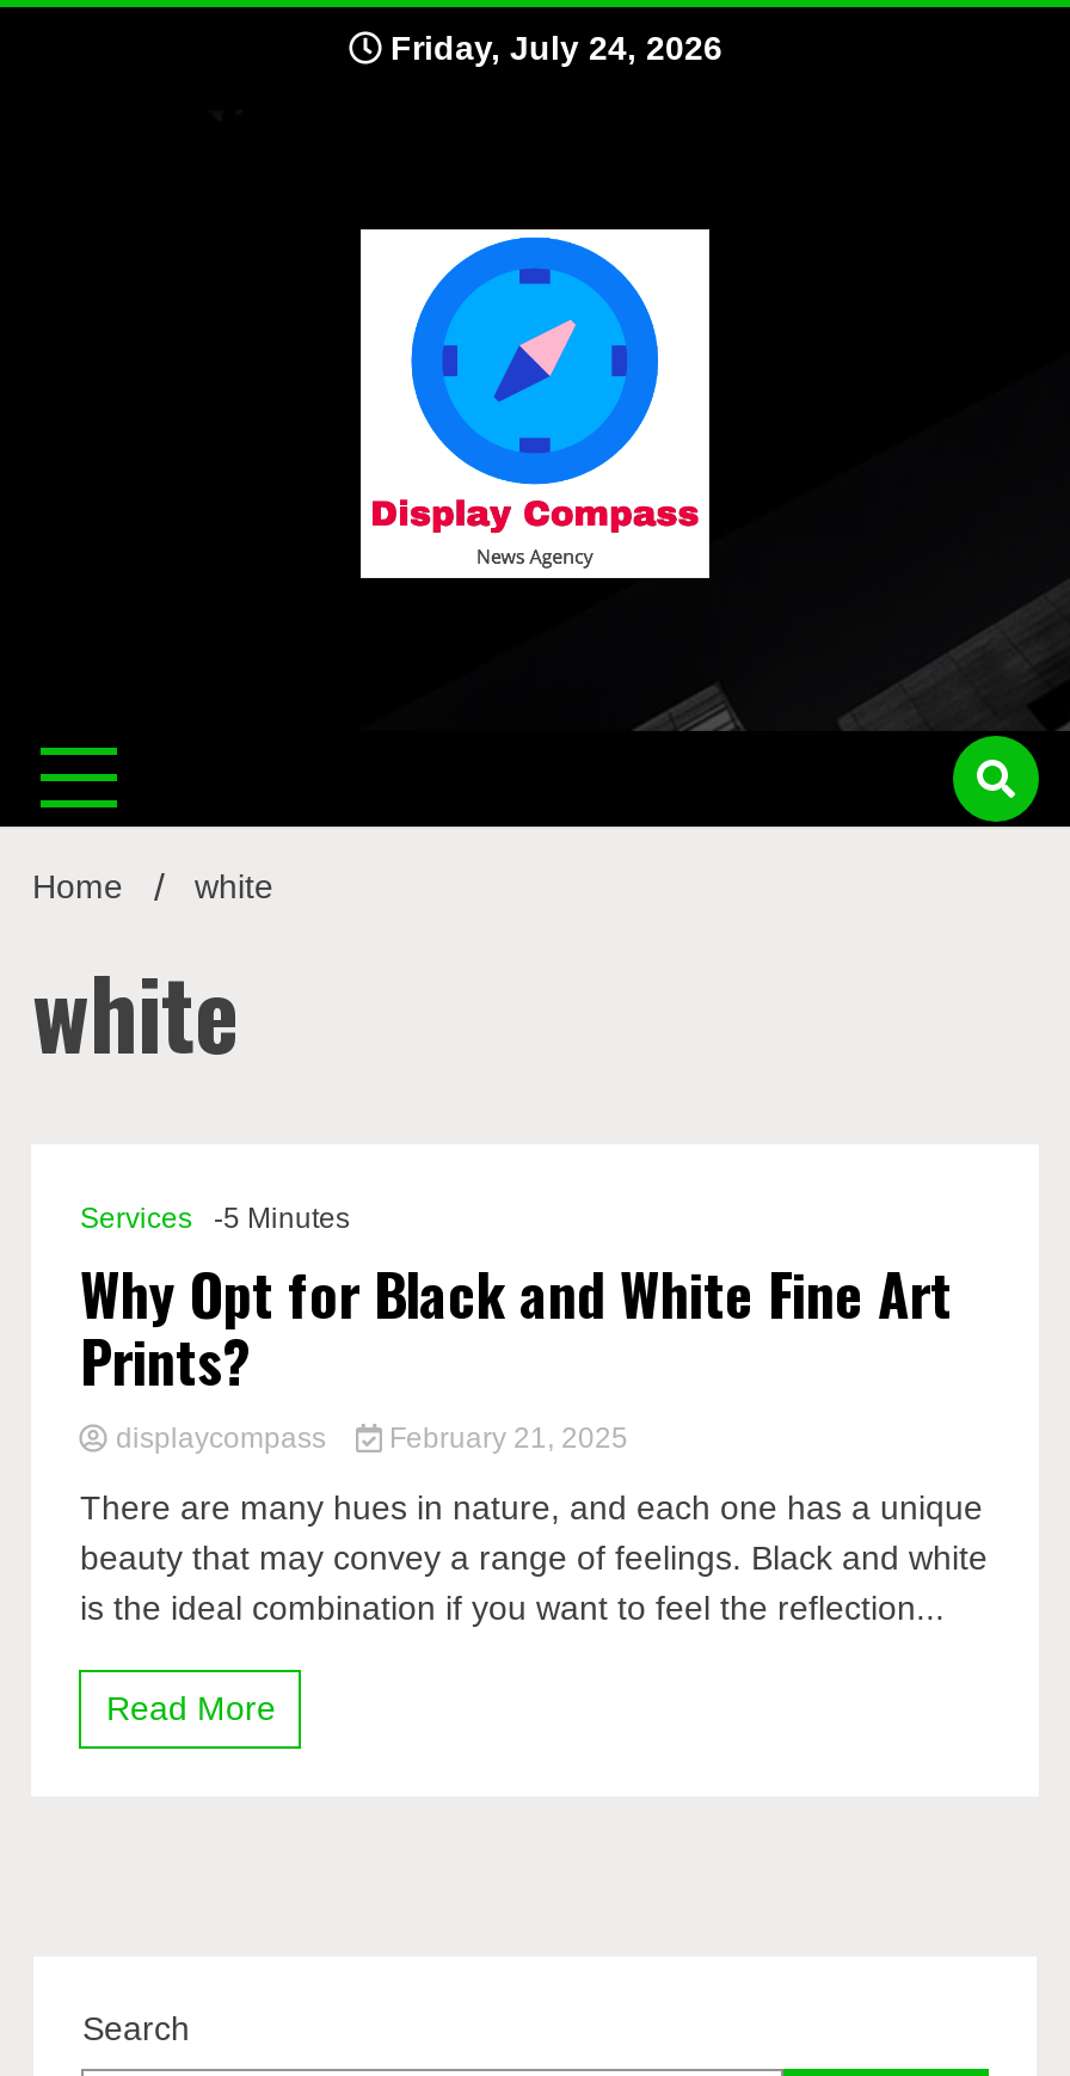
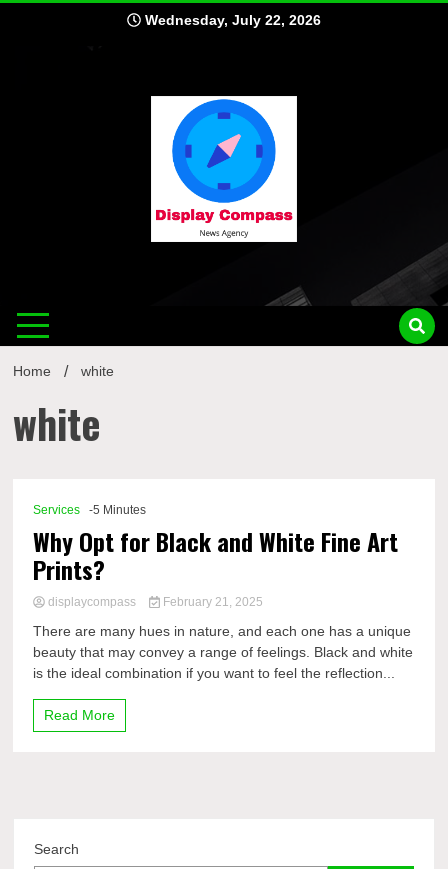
[381,29,722,67] Friday, July 24, 2026 -> [141,12,321,28] Wednesday, July 22, 2026

